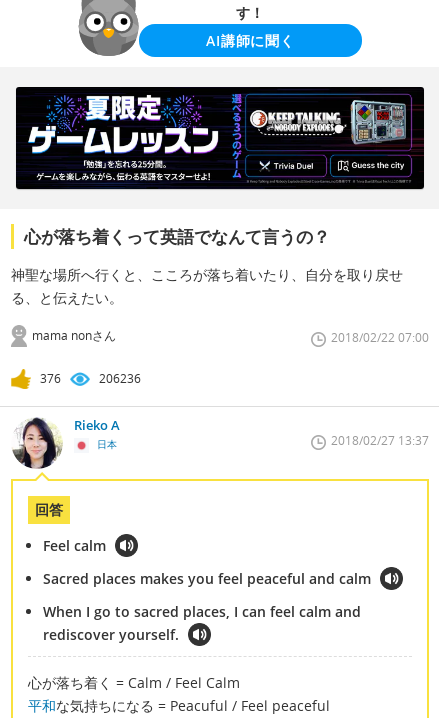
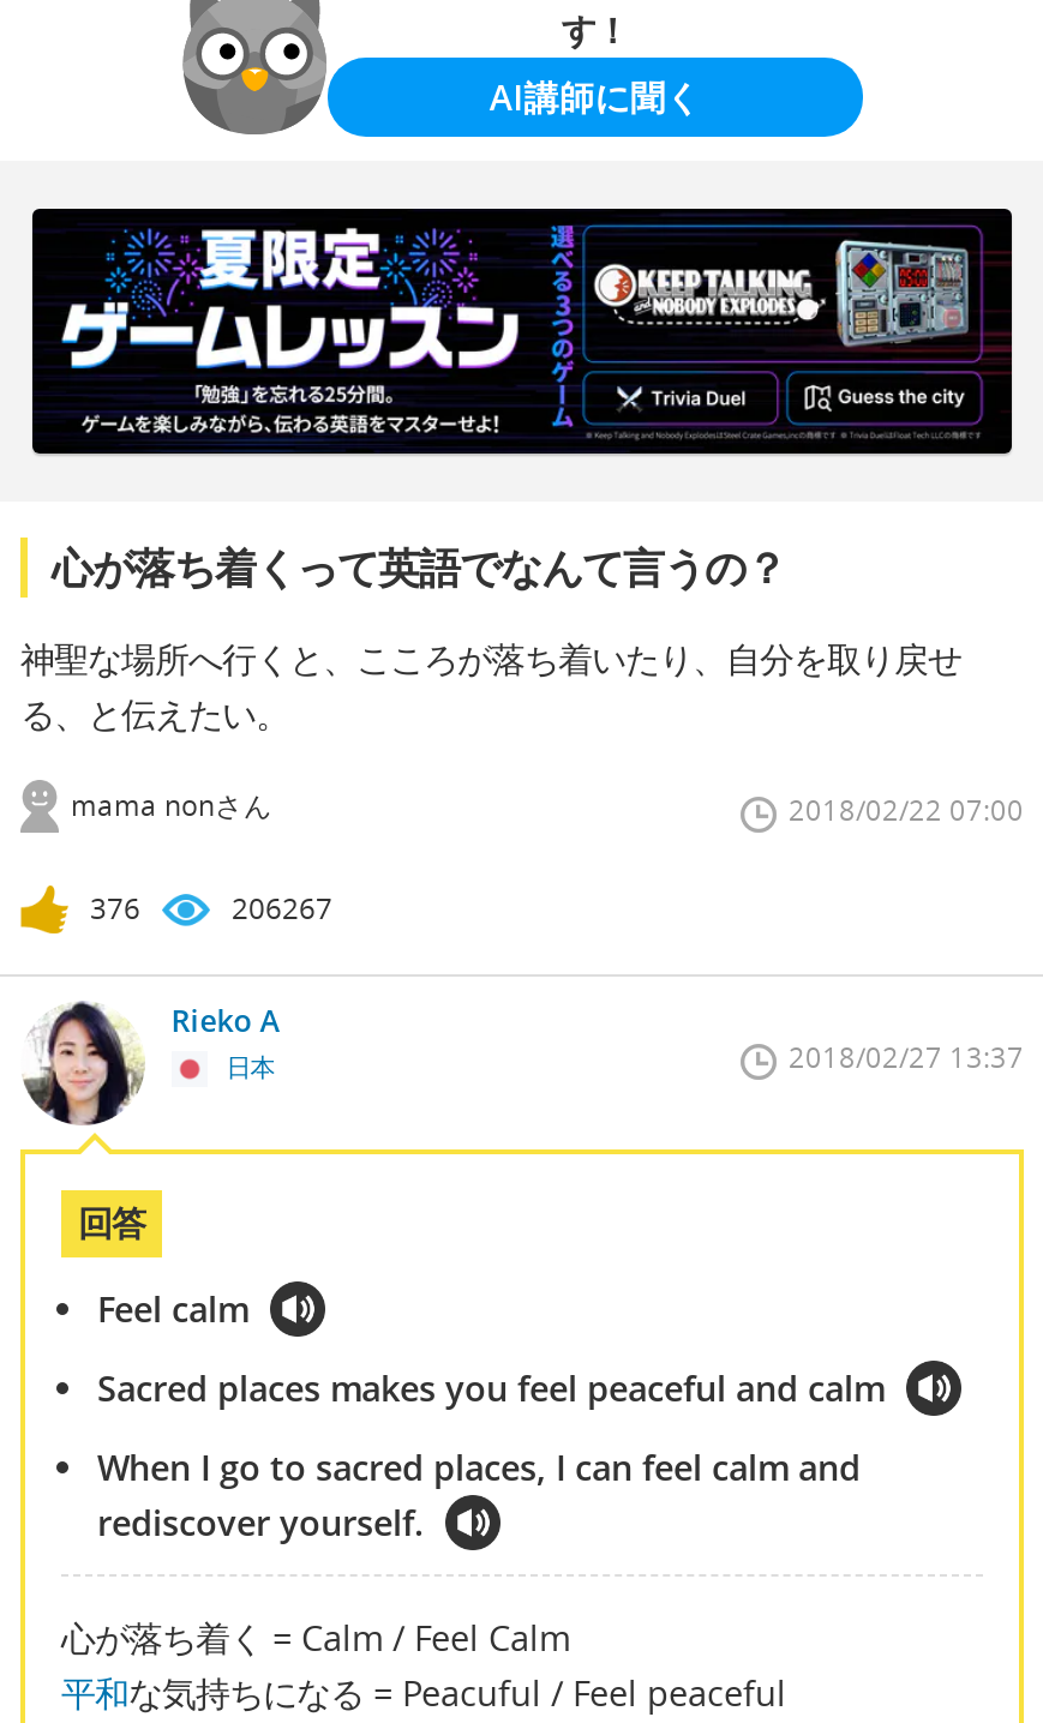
[99,370,141,387] 206236 -> [232,887,332,928] 206267

